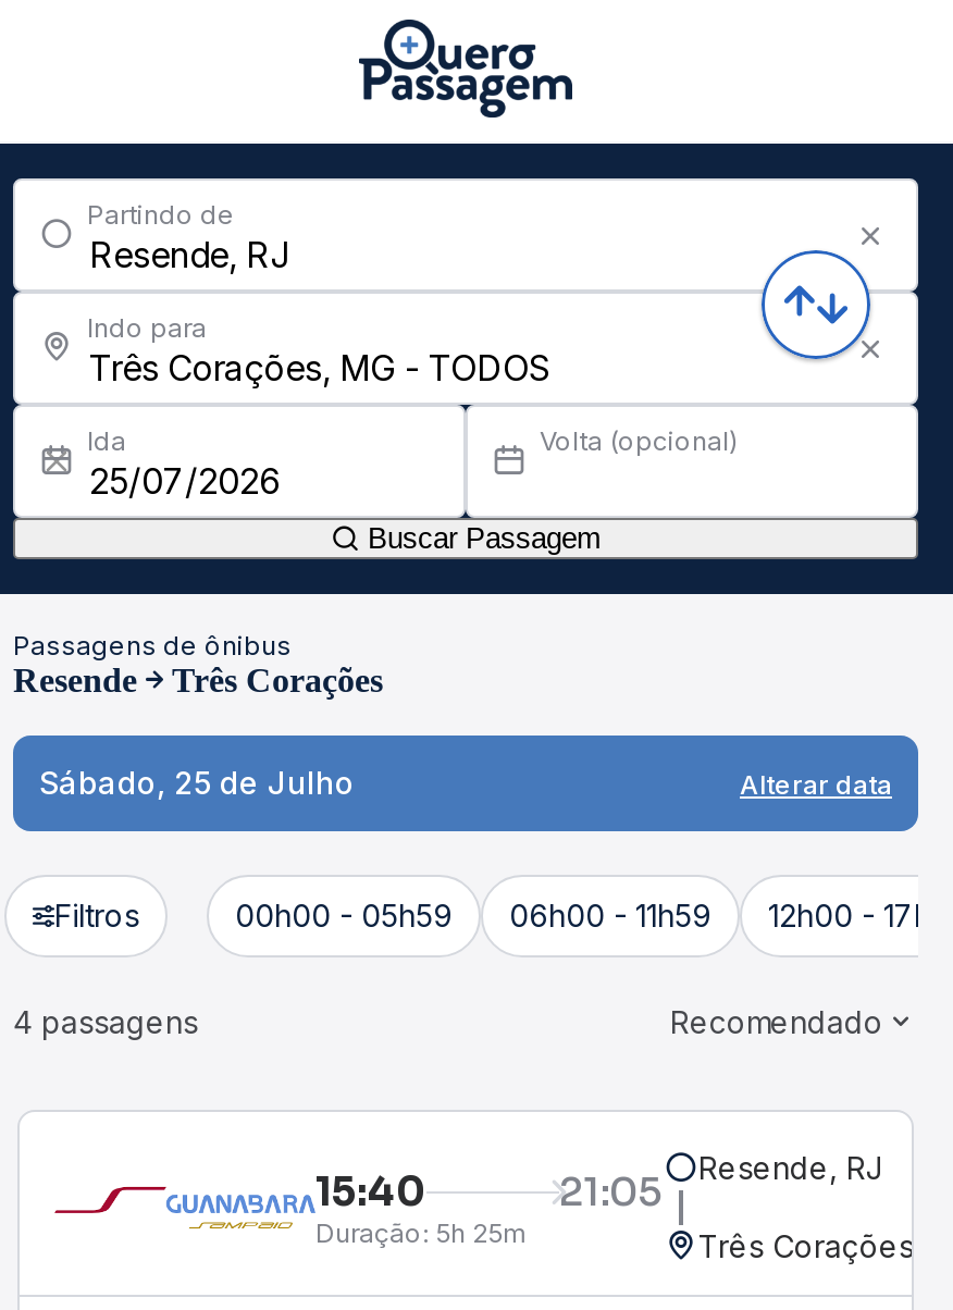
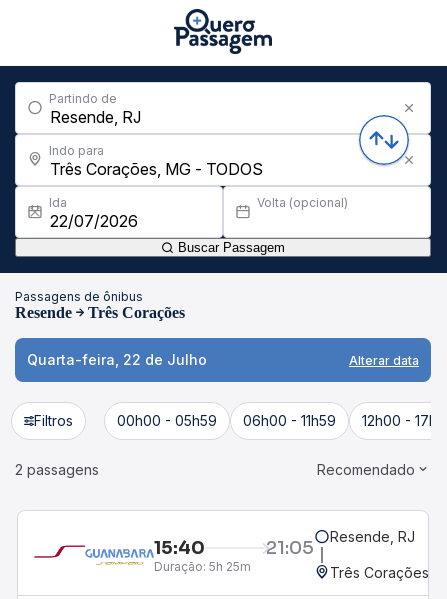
[39,764,355,801] Sábado, 25 de Julho -> [27,351,207,368] Quarta-feira, 22 de Julho
[13,1003,198,1040] 4 passagens -> [15,461,99,478] 2 passagens

